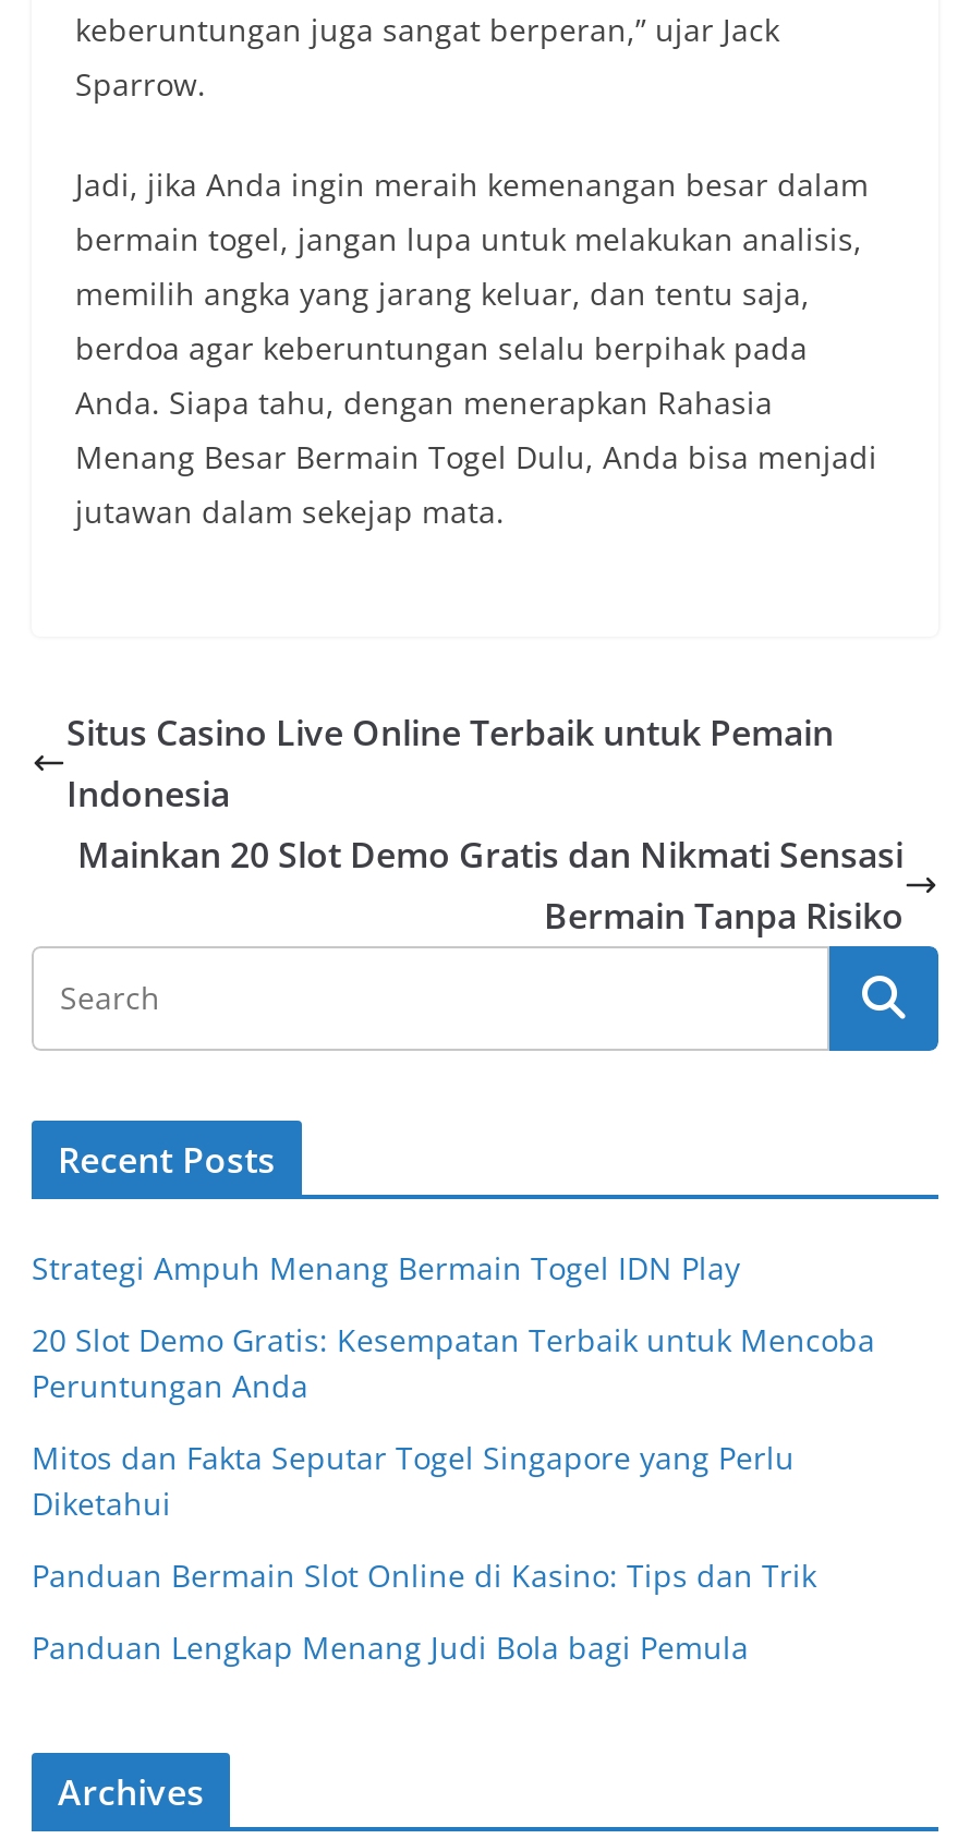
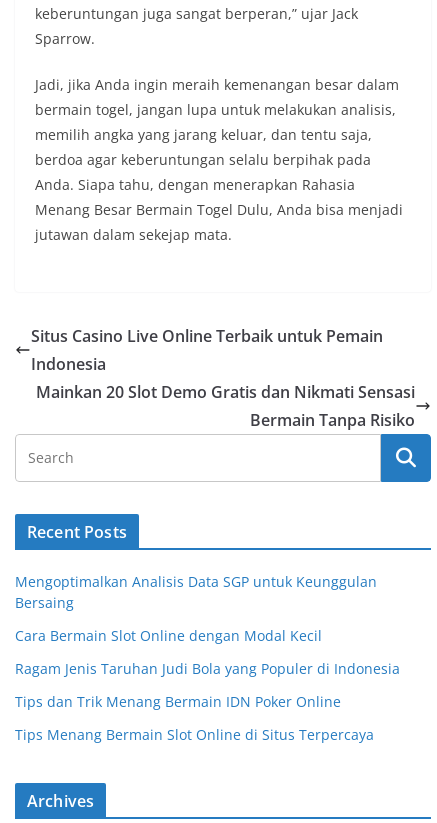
[32,1247,740,1288] Strategi Ampuh Menang Bermain Togel IDN Play -> [15,572,377,612] Mengoptimalkan Analisis Data SGP untuk Keunggulan | Bersaing
[32,1319,875,1406] 20 Slot Demo Gratis: Kesempatan Terbaik untuk Mencoba | Peruntungan Anda -> [15,626,322,645] Cara Bermain Slot Online dengan Modal Kecil
[32,1437,795,1524] Mitos dan Fakta Seputar Togel Singapore yang Perlu | Diketahui -> [15,659,400,678] Ragam Jenis Taruhan Judi Bola yang Populer di Indonesia
[32,1554,816,1596] Panduan Bermain Slot Online di Kasino: Tips dan Trik -> [15,692,341,711] Tips dan Trik Menang Bermain IDN Poker Online
[32,1626,749,1668] Panduan Lengkap Menang Judi Bola bagi Pemula -> [15,725,374,744] Tips Menang Bermain Slot Online di Situs Terpercaya

